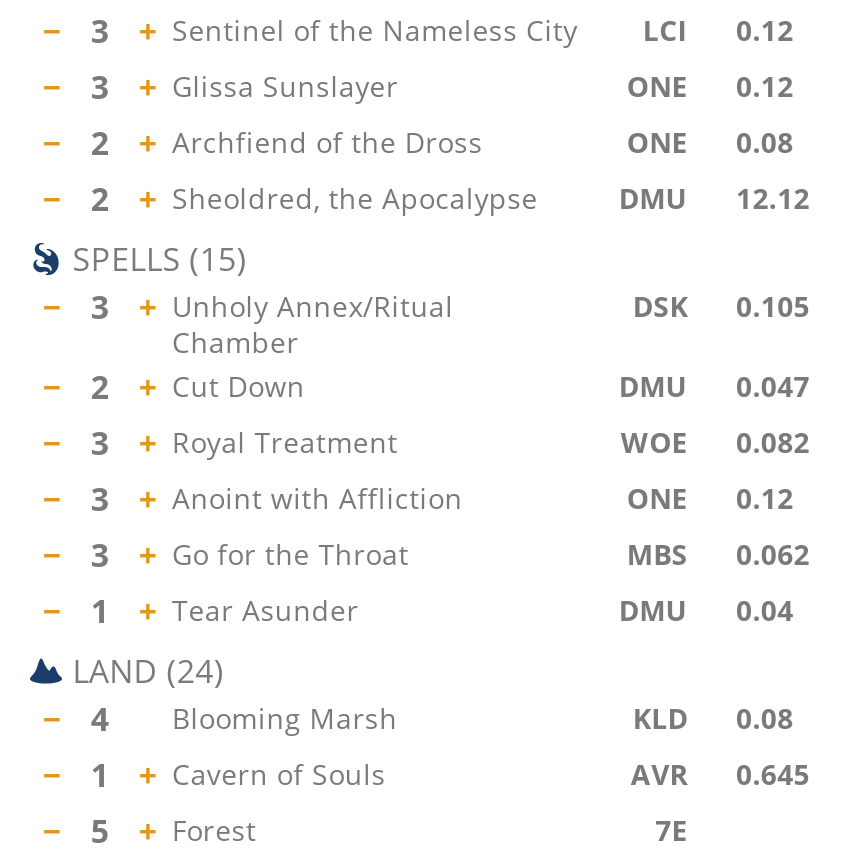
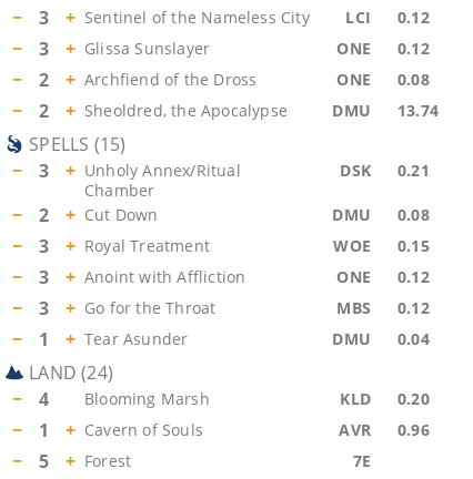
[619,179,810,217] DMU 12.12 -> [332,100,439,121] DMU 13.74
[633,287,810,325] DSK 0.105 -> [340,160,429,181] DSK 0.21
[619,367,810,405] DMU 0.047 -> [332,204,429,225] DMU 0.08
[621,423,810,461] WOE 0.082 -> [334,235,429,256] WOE 0.15
[627,535,810,573] MBS 0.062 -> [337,297,429,318] MBS 0.12
[633,699,794,737] KLD 0.08 -> [340,388,429,409] KLD 0.20
[631,755,810,793] AVR 0.645 -> [339,419,429,440] AVR 0.96

